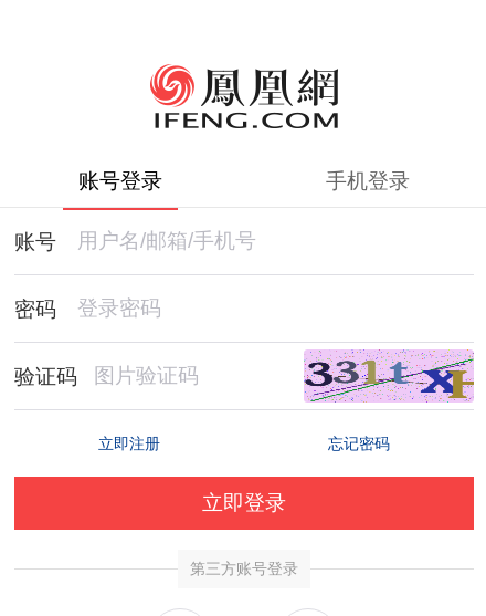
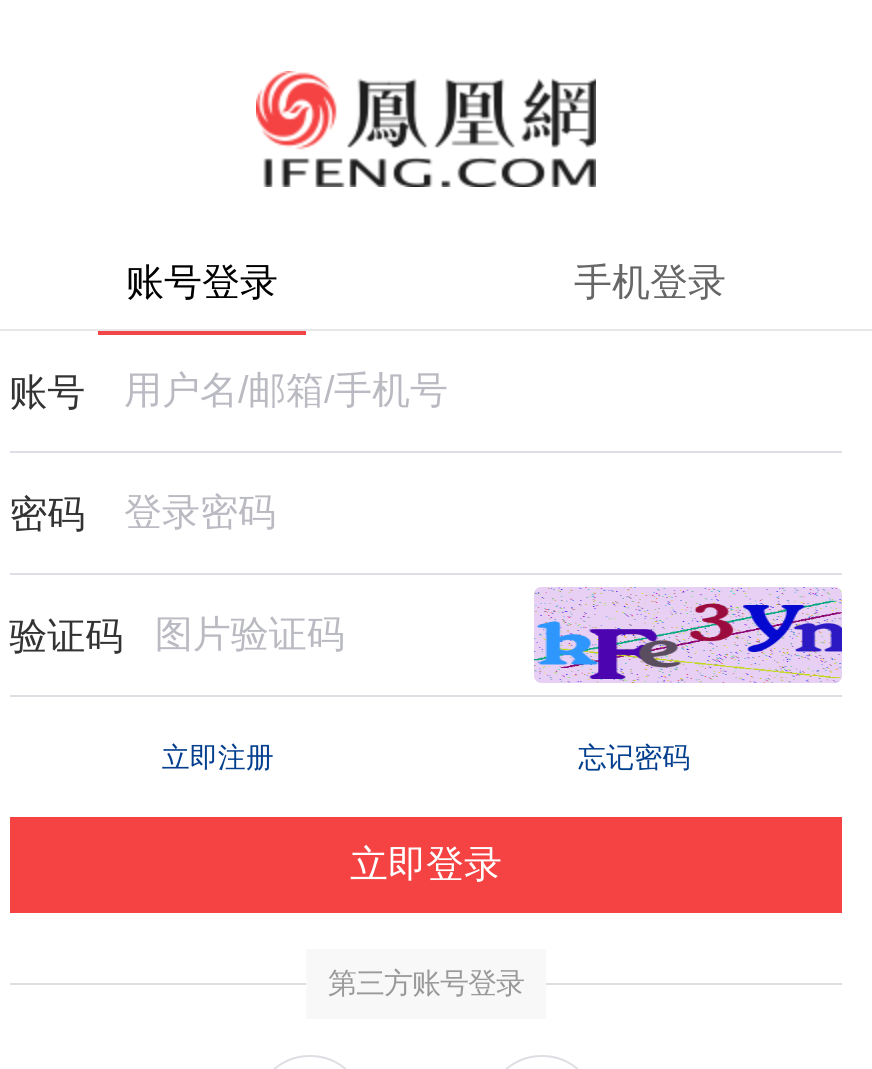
[304,349,475,403] [image] -> [534,593,844,681] [image]

